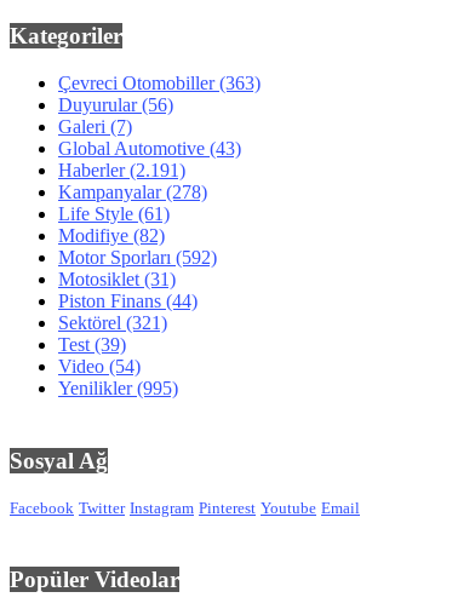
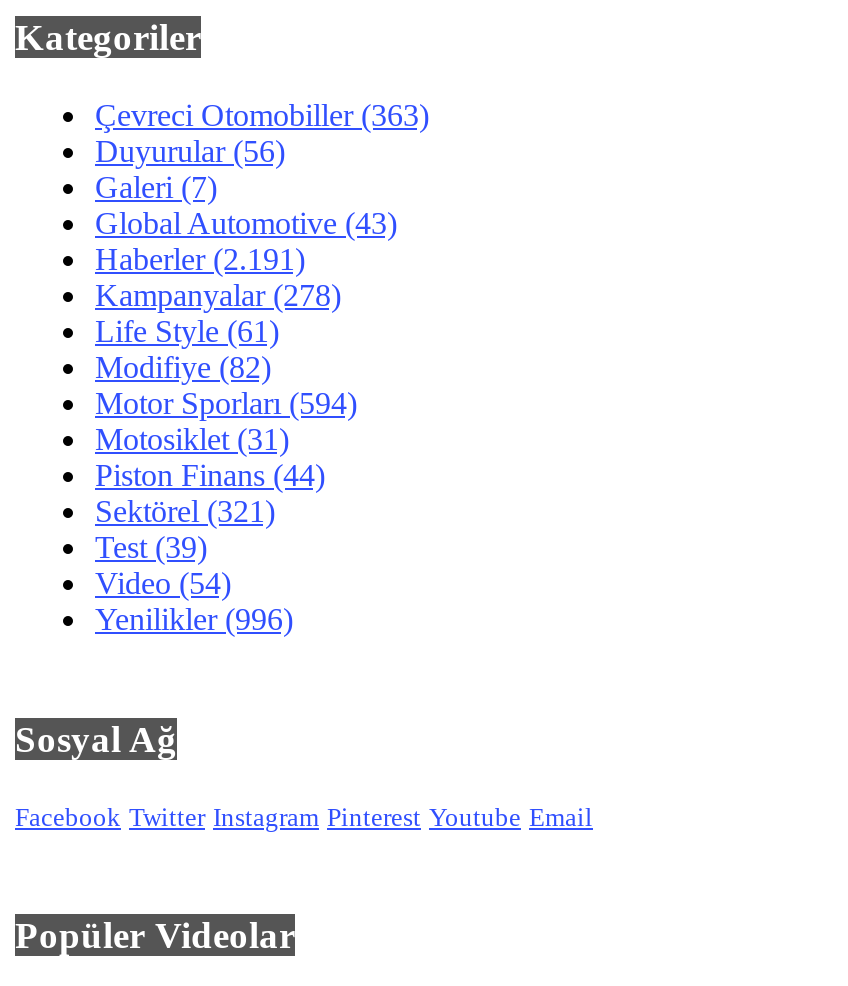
[58,246,217,267] Motor Sporları (592) -> [95,385,357,419] Motor Sporları (594)
[58,377,178,398] Yenilikler(995) -> [95,601,293,635] Yenilikler(996)

